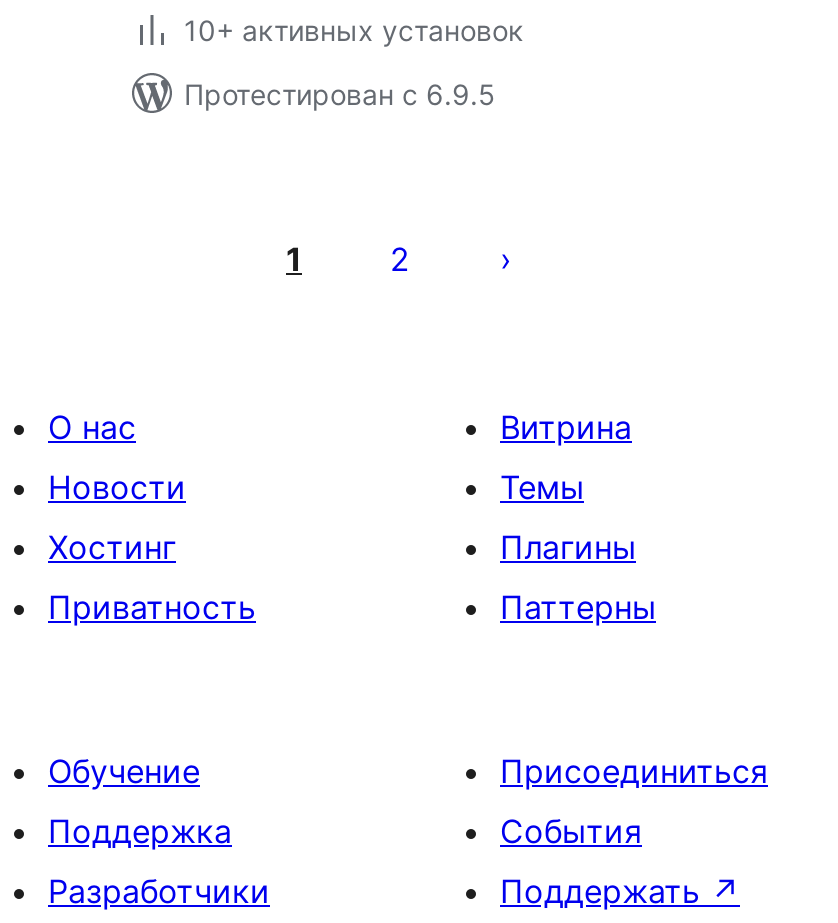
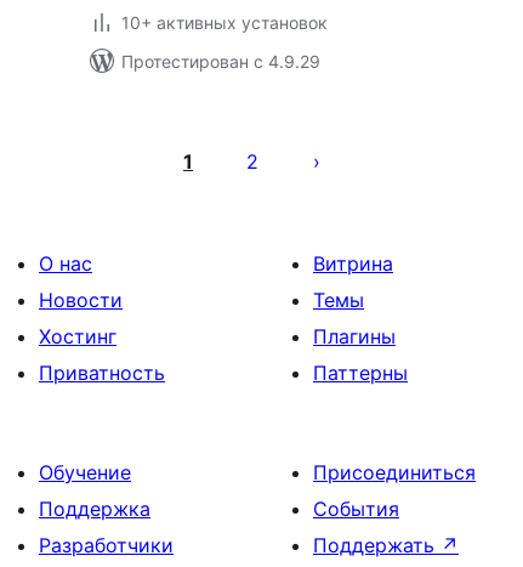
[184,77,496,111] Протестирован с 6.9.5 -> [121,51,320,72] Протестирован с 4.9.29

